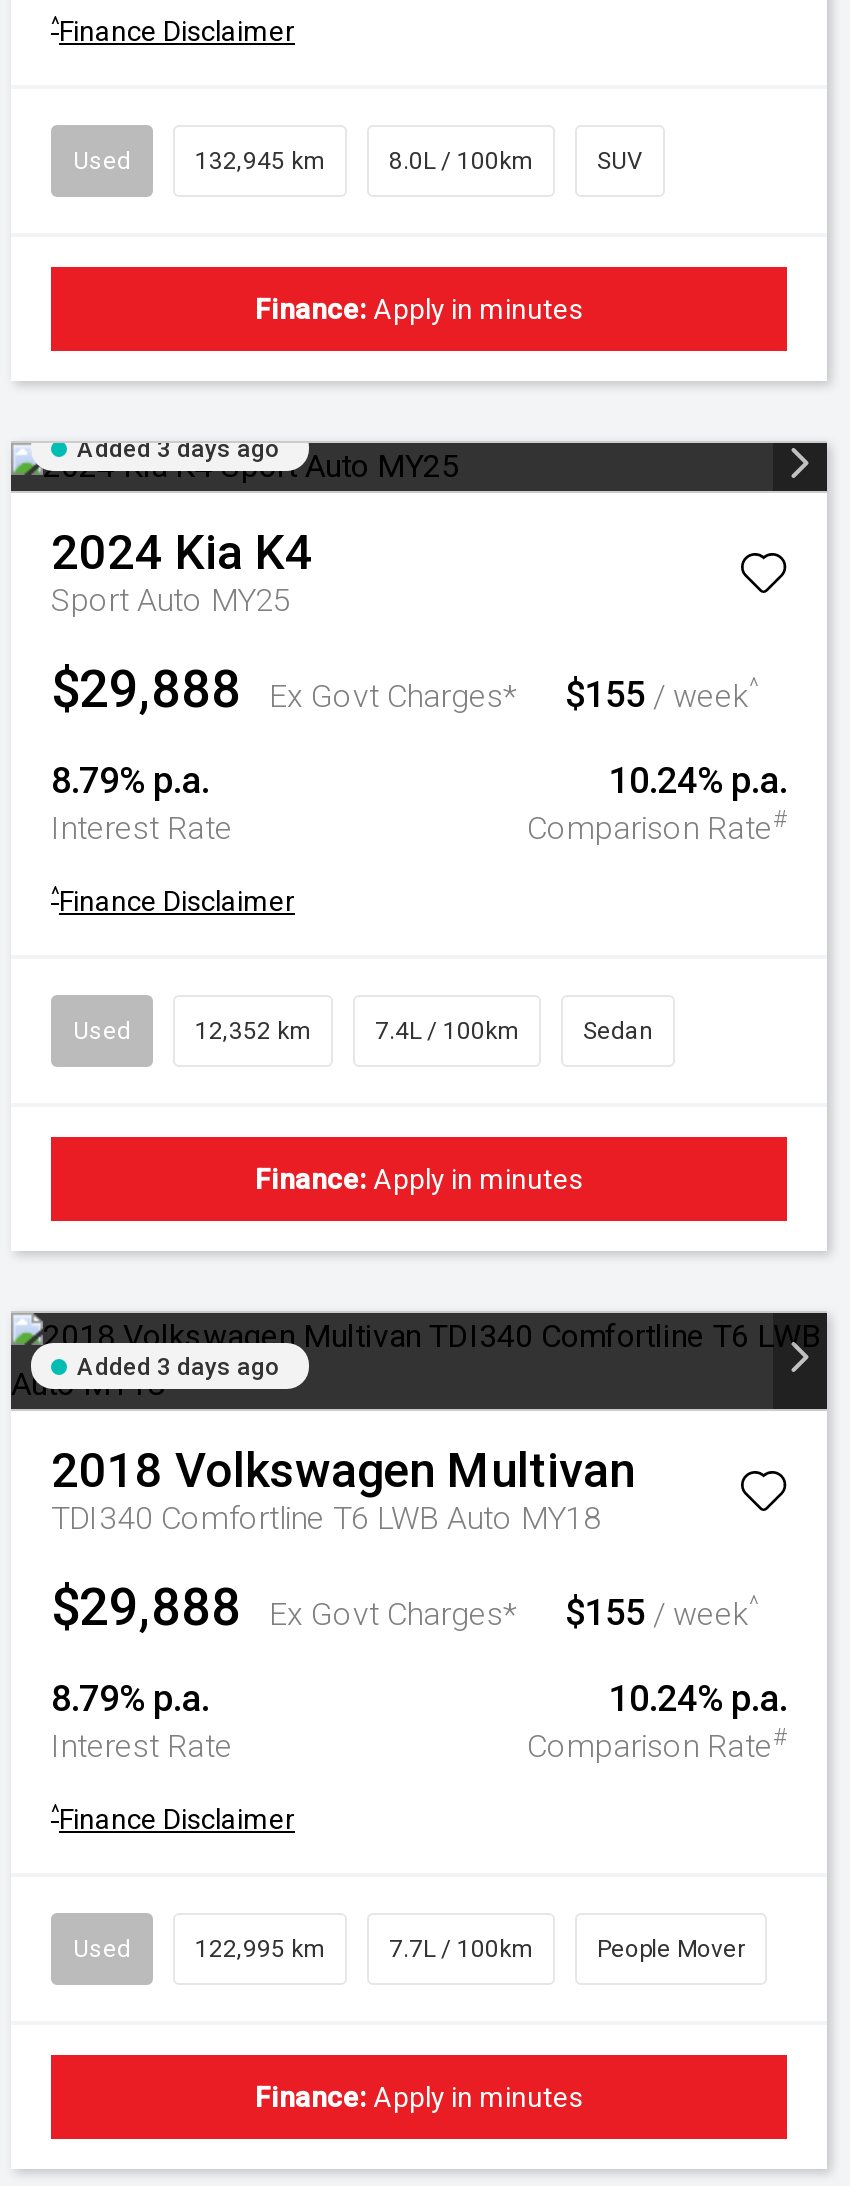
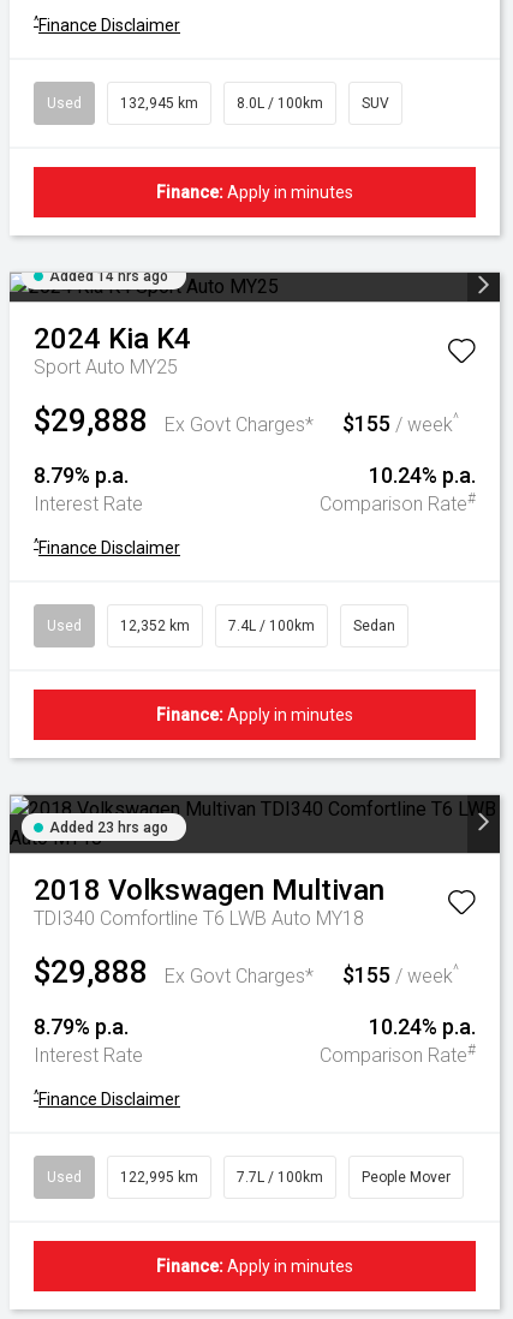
[77,435,279,463] Added 3 days ago -> [49,268,168,285] Added 14 hrs ago
[77,1353,279,1381] Added 3 days ago -> [49,819,168,836] Added 23 hrs ago

